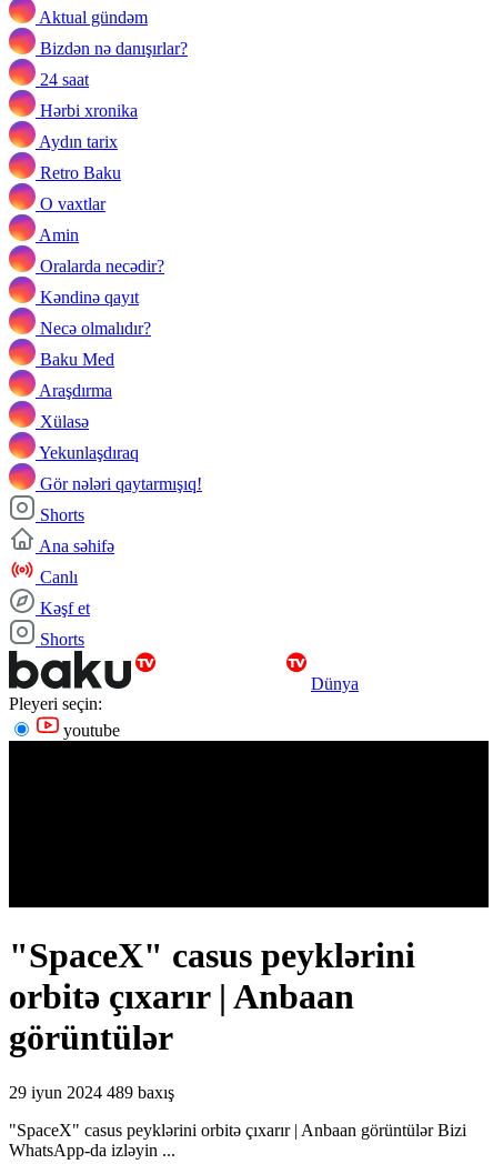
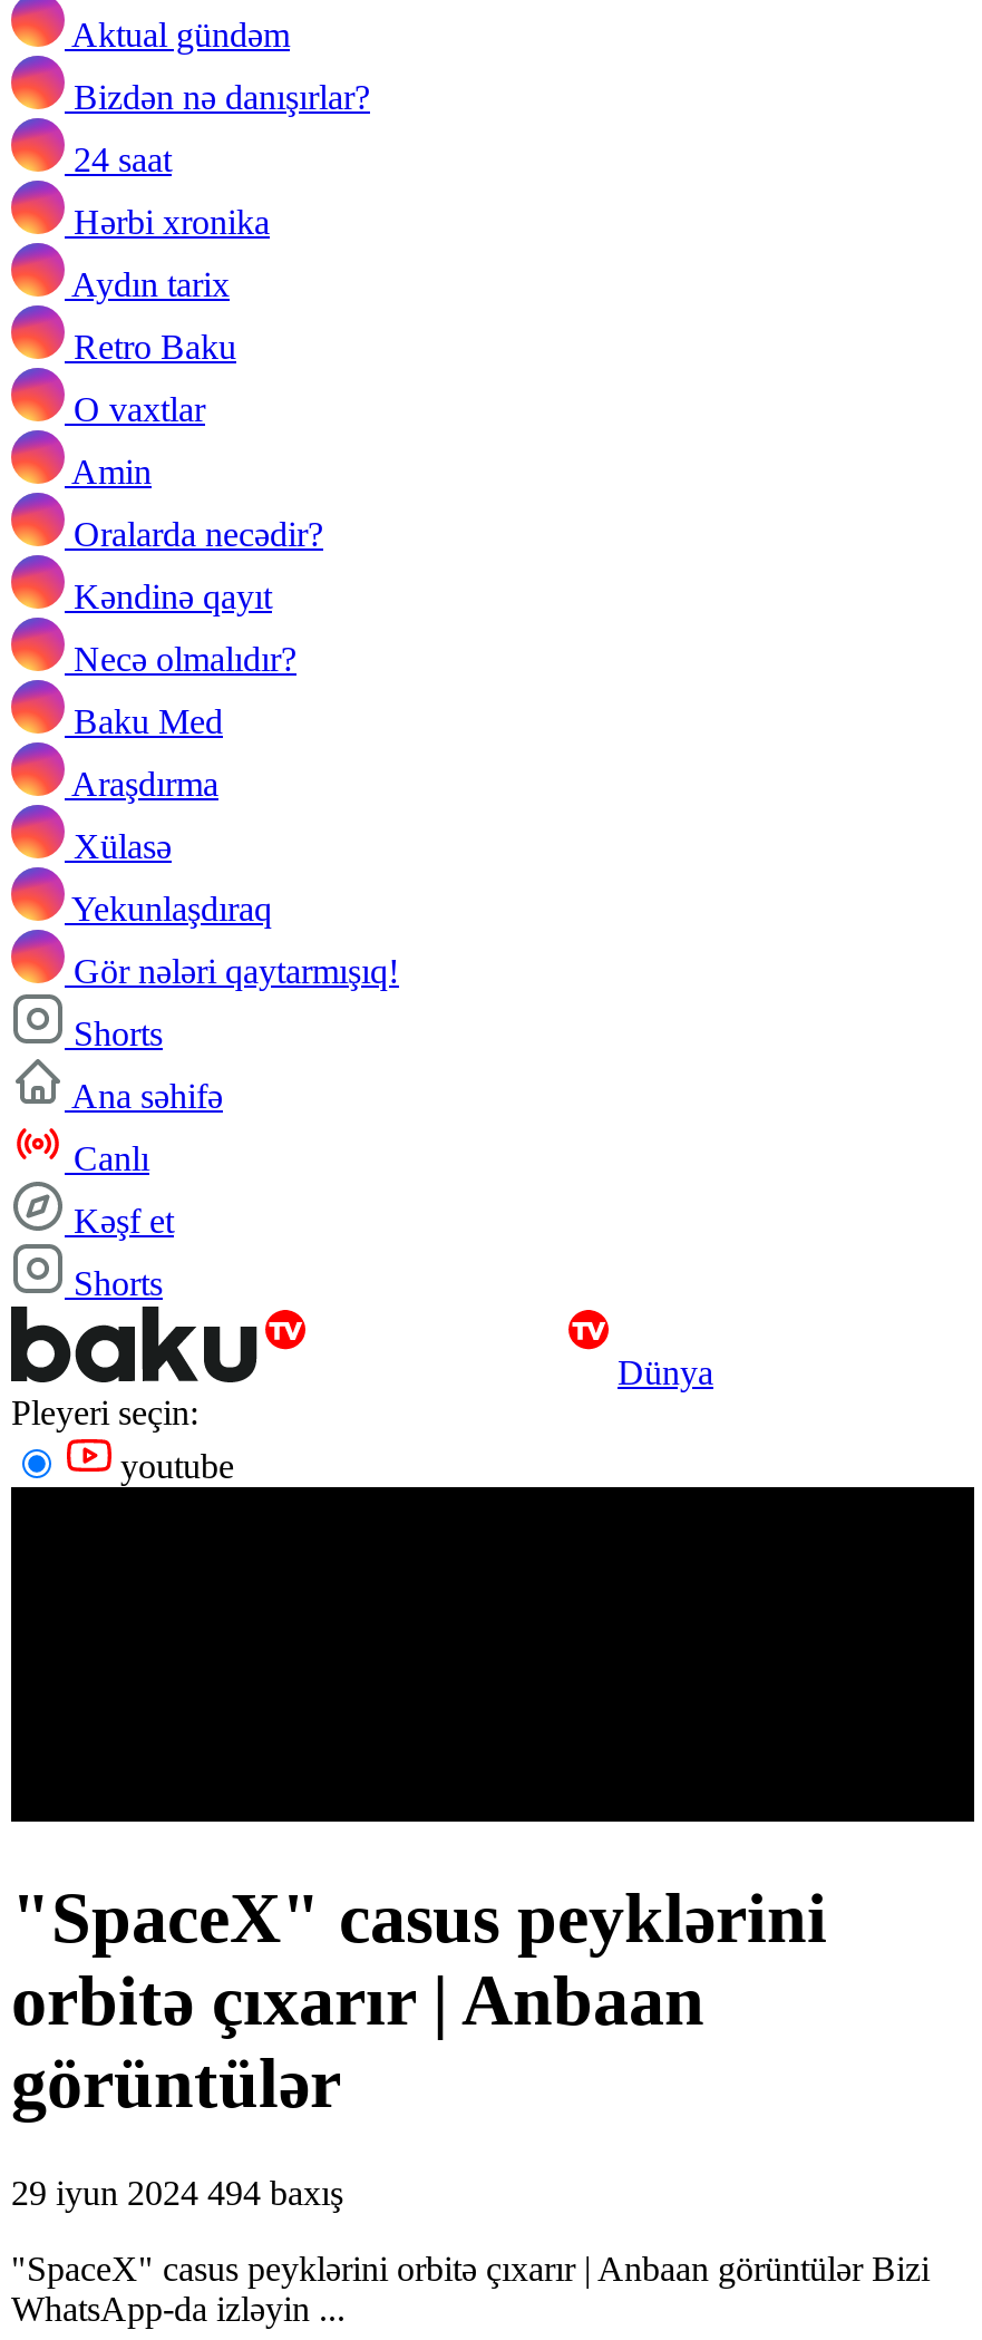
[9,1083,174,1102] 29 iyun 2024 489 baxış -> [11,2174,343,2212] 29 iyun 2024 494 baxış

